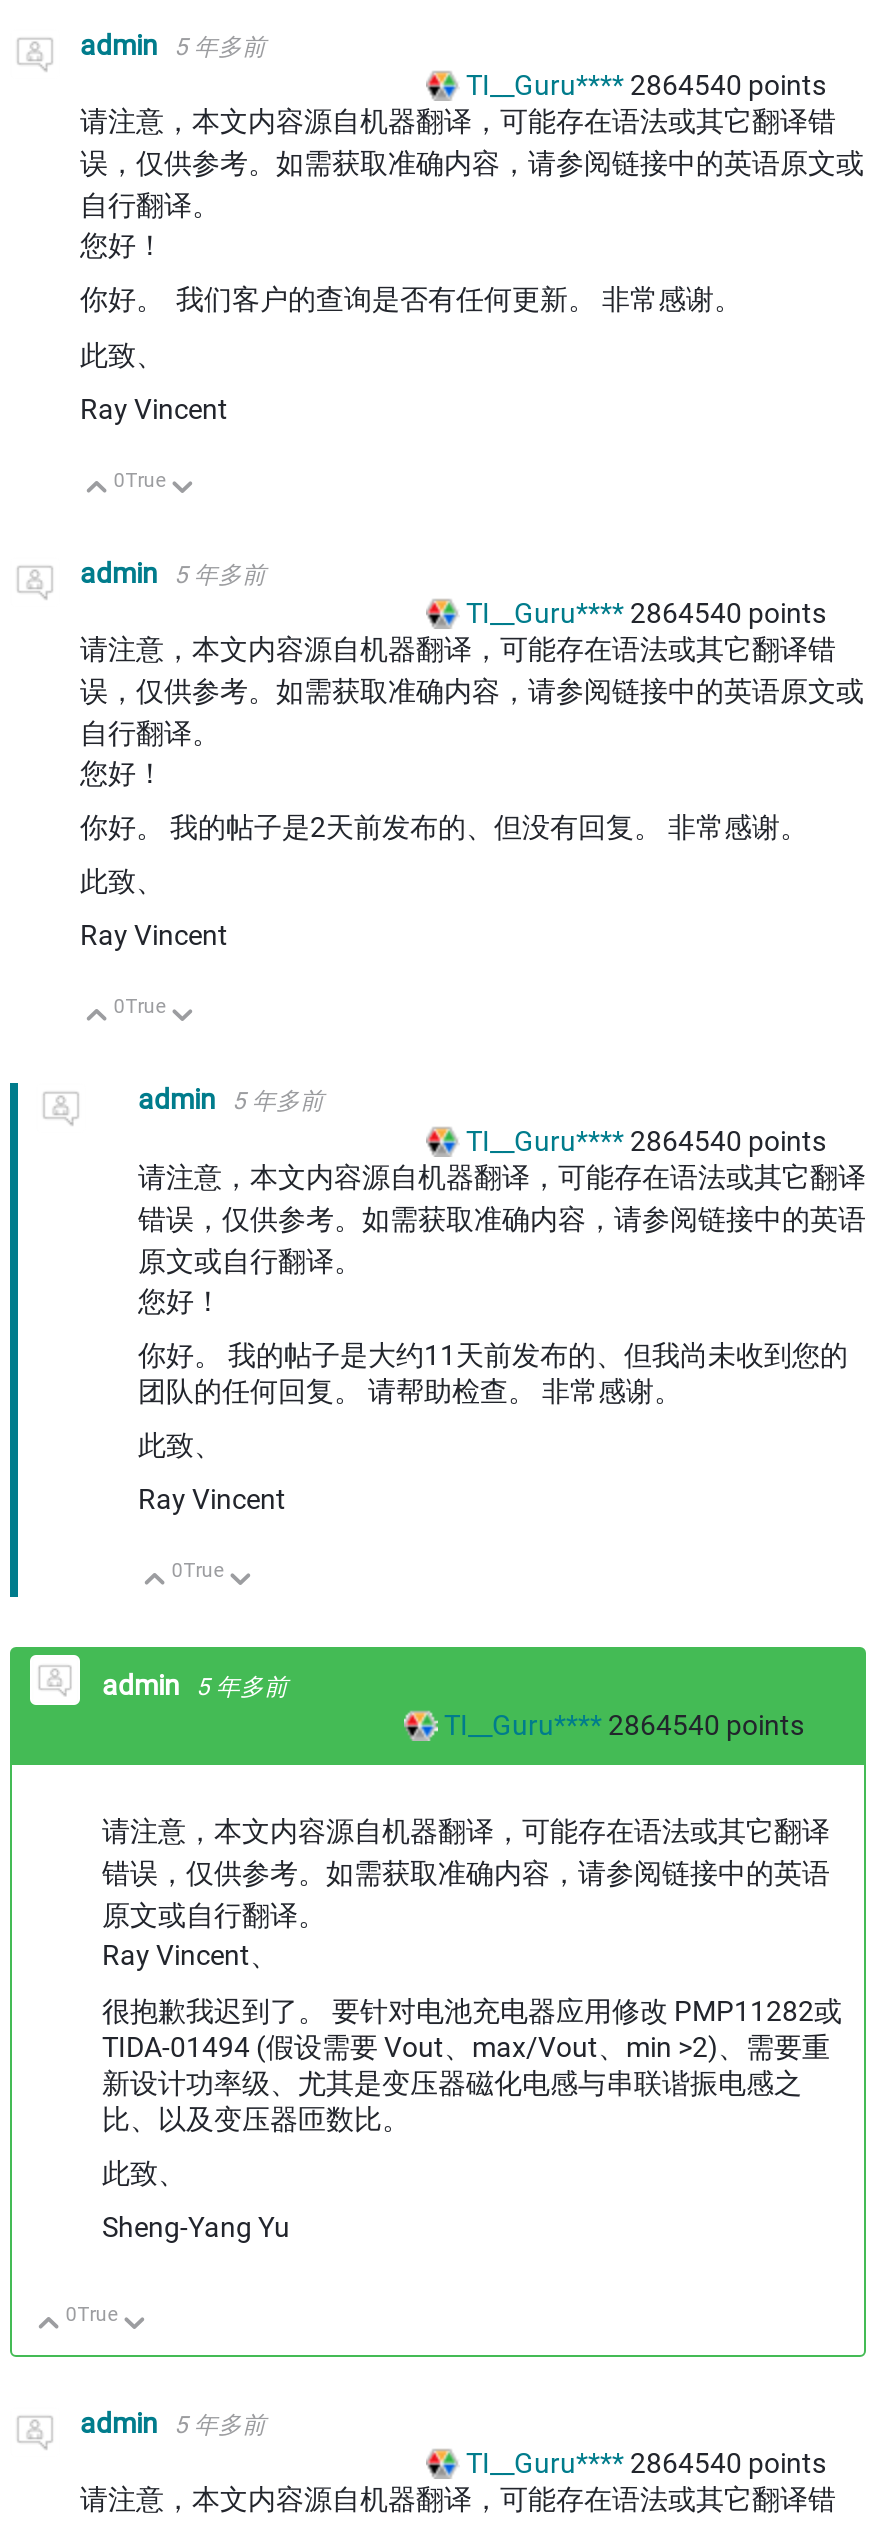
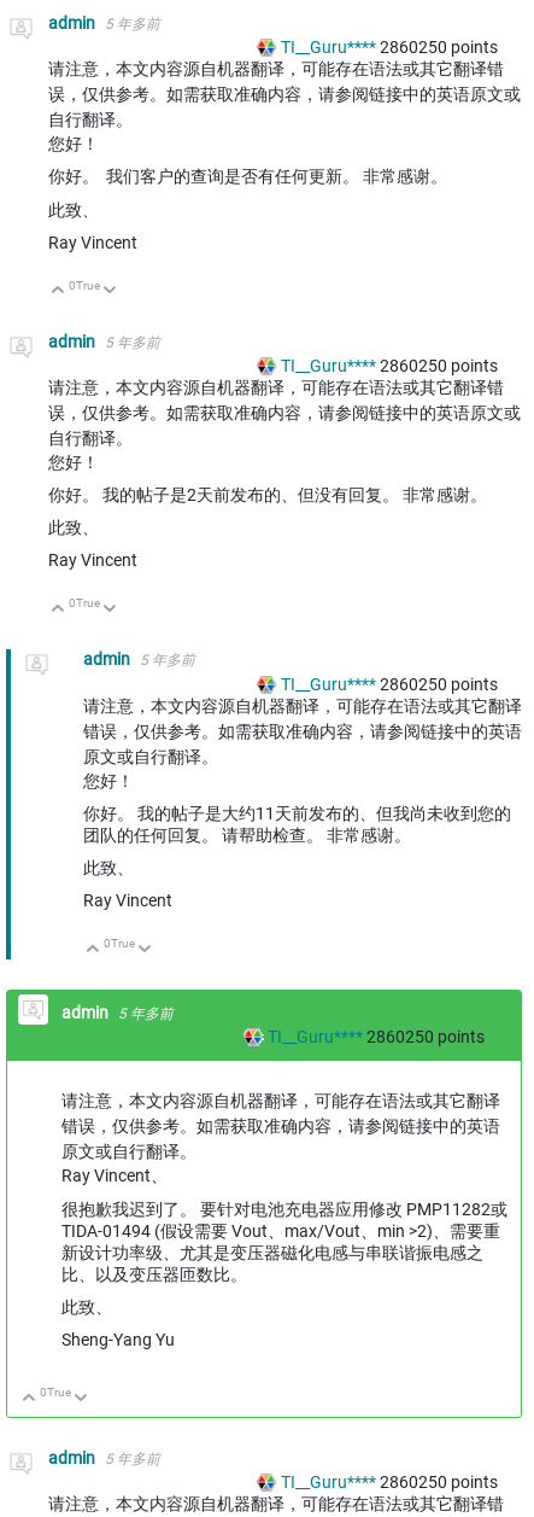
[466,70,826,102] TI__Guru**** 2864540 points -> [281,38,498,57] TI__Guru**** 2860250 points
[466,597,826,629] TI__Guru**** 2864540 points -> [281,356,498,375] TI__Guru**** 2860250 points
[466,1124,826,1156] TI__Guru**** 2864540 points -> [281,674,498,694] TI__Guru**** 2860250 points
[444,1710,804,1742] TI__Guru**** 2864540 points -> [268,1028,485,1047] TI__Guru**** 2860250 points
[466,2447,826,2479] TI__Guru**** 2864540 points -> [281,1473,498,1492] TI__Guru**** 2860250 points

